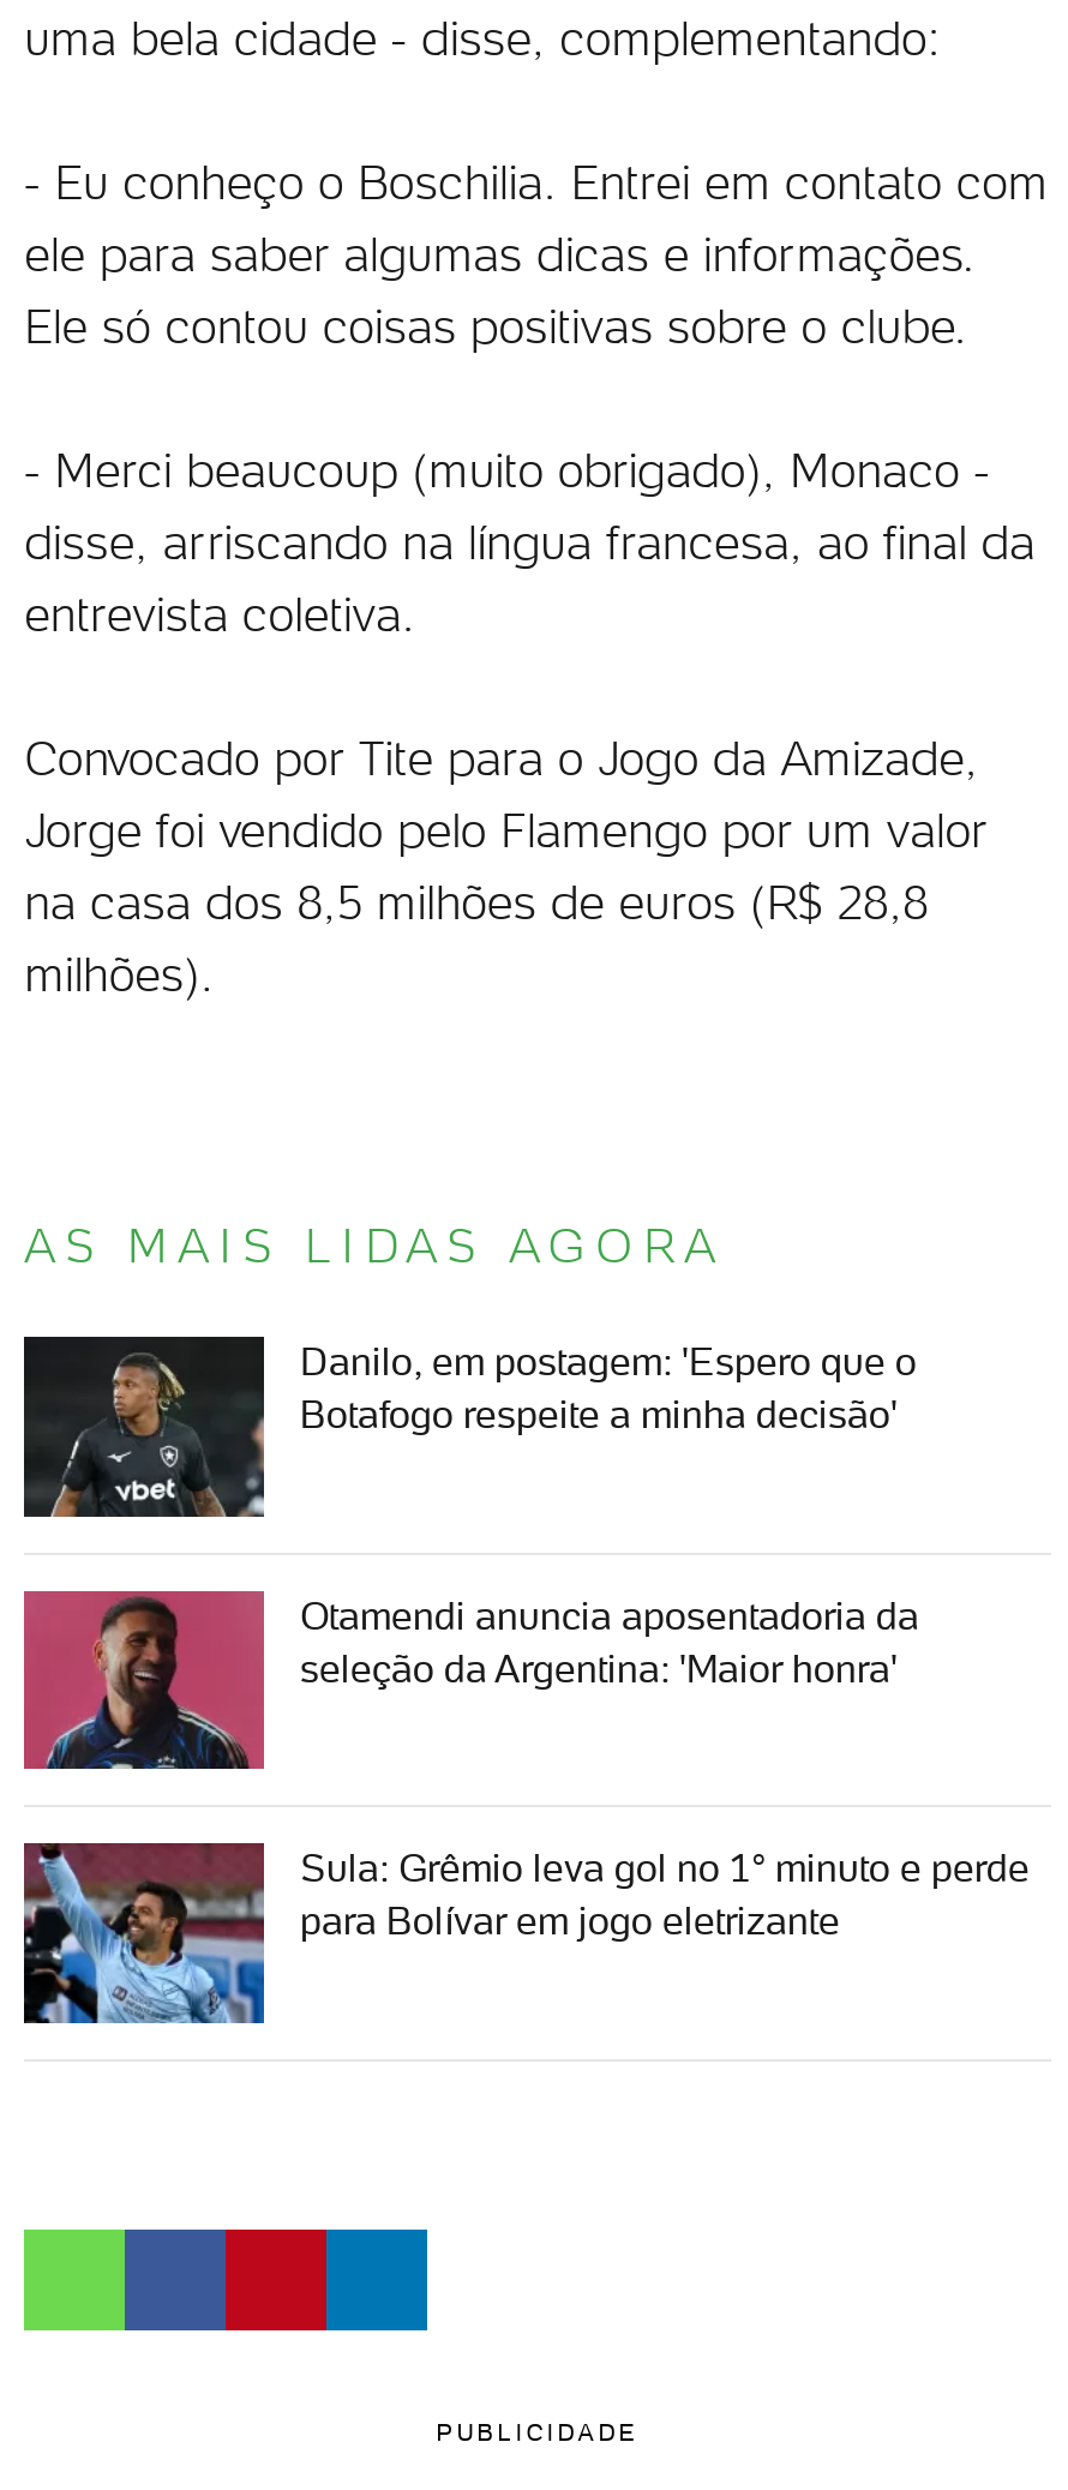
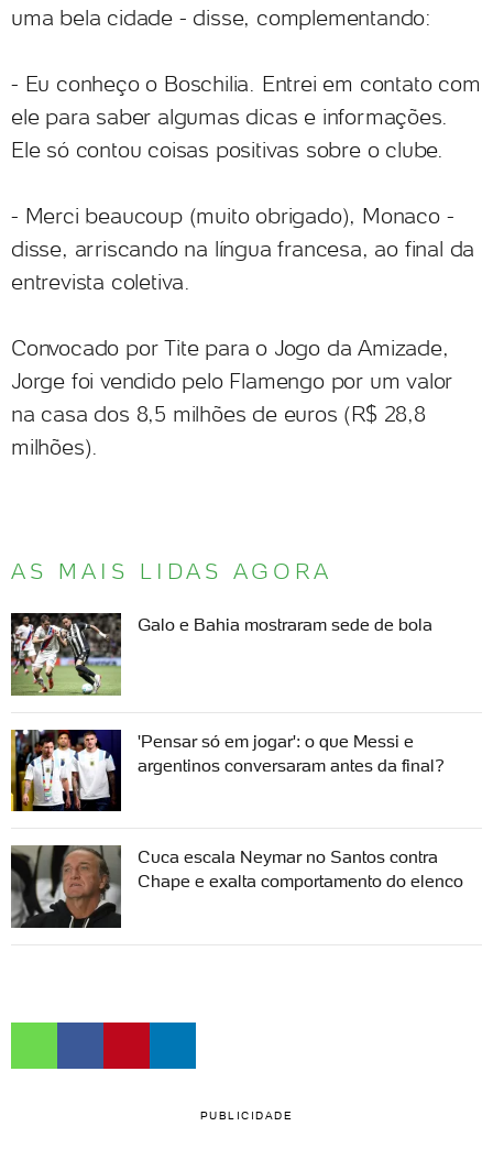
[22,1339,917,1519] [image] | Danilo, em postagem: 'Espero que o | Botafogo respeite a minha decisão' -> [10,613,432,697] [image] | Galo e Bahia mostraram sede de bola
[22,1589,919,1771] [image] | Otamendi anuncia aposentadoria da | seleção da Argentina: 'Maior honra' -> [10,729,445,812] [image] | 'Pensar só em jogar': o que Messi e | argentinos conversaram antes da final?
[22,1841,1030,2026] [image] | Sula: Grêmio leva gol no 1° minuto e perde | para Bolívar em jogo eletrizante -> [10,845,463,929] [image] | Cuca escala Neymar no Santos contra | Chape e exalta comportamento do elenco

